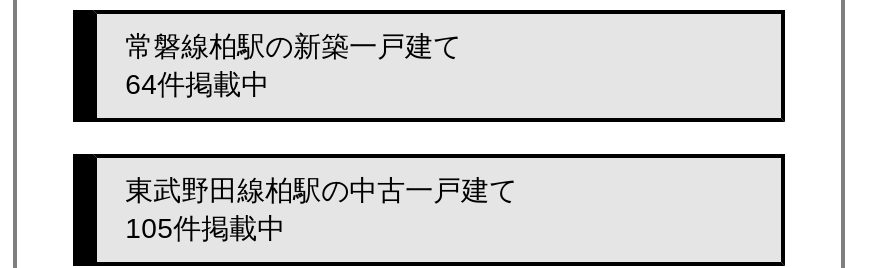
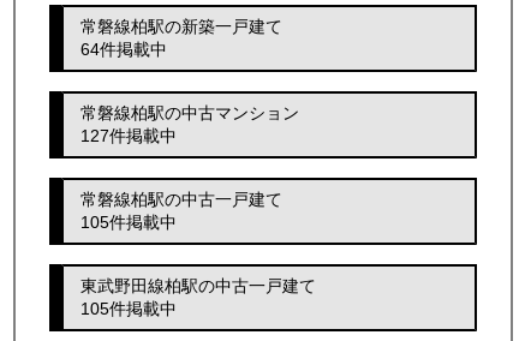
none -> [81,103,299,232] 常磐線柏駅の中古マンション | 127件掲載中 | 常磐線柏駅の中古一戸建て | 105件掲載中

